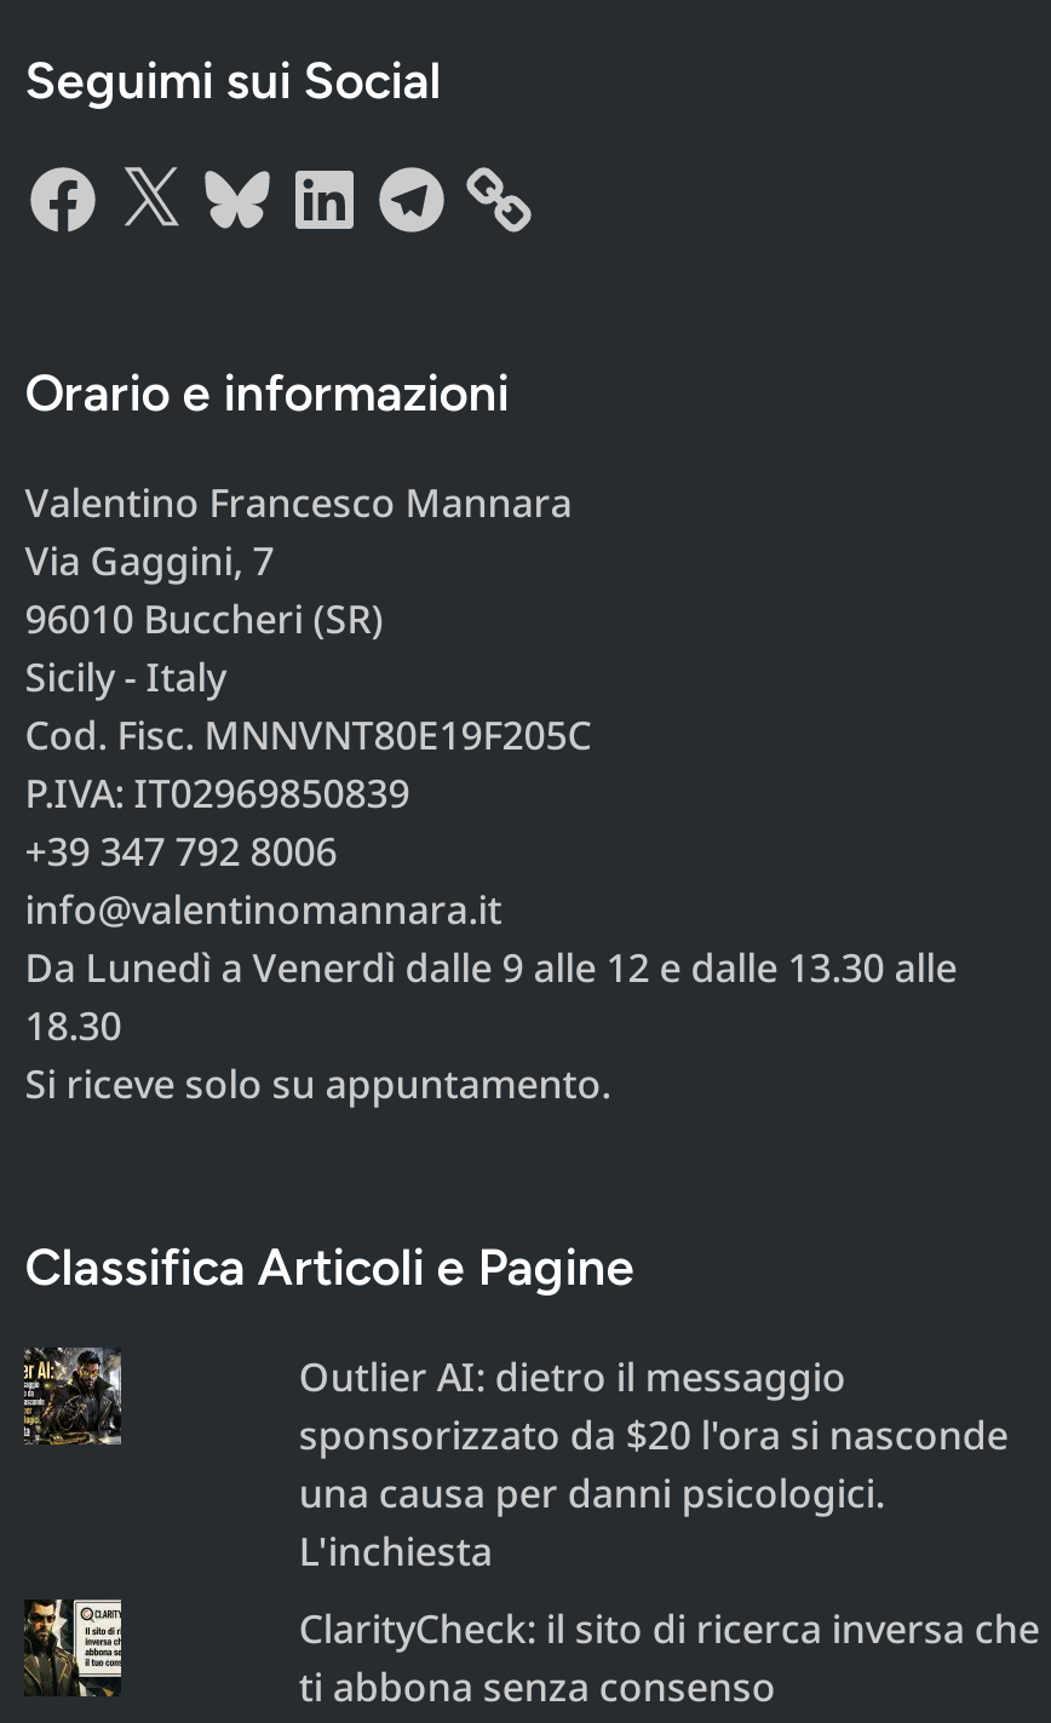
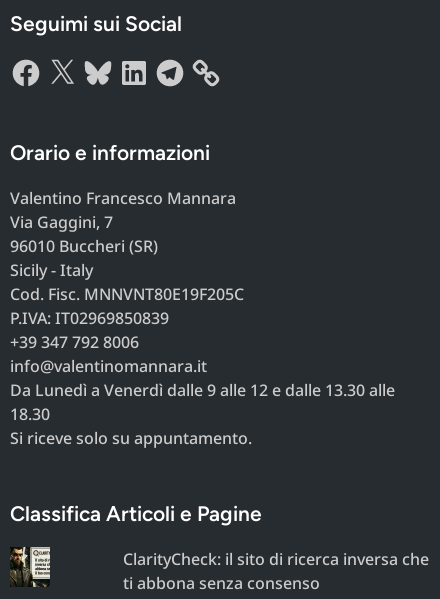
[22,1345,124,1447] [image] -> none
[299,1349,1008,1577] Outlier AI: dietro il messaggio | sponsorizzato da $20 l'ora si nasconde | una causa per danni psicologici. | L'inchiesta -> none

